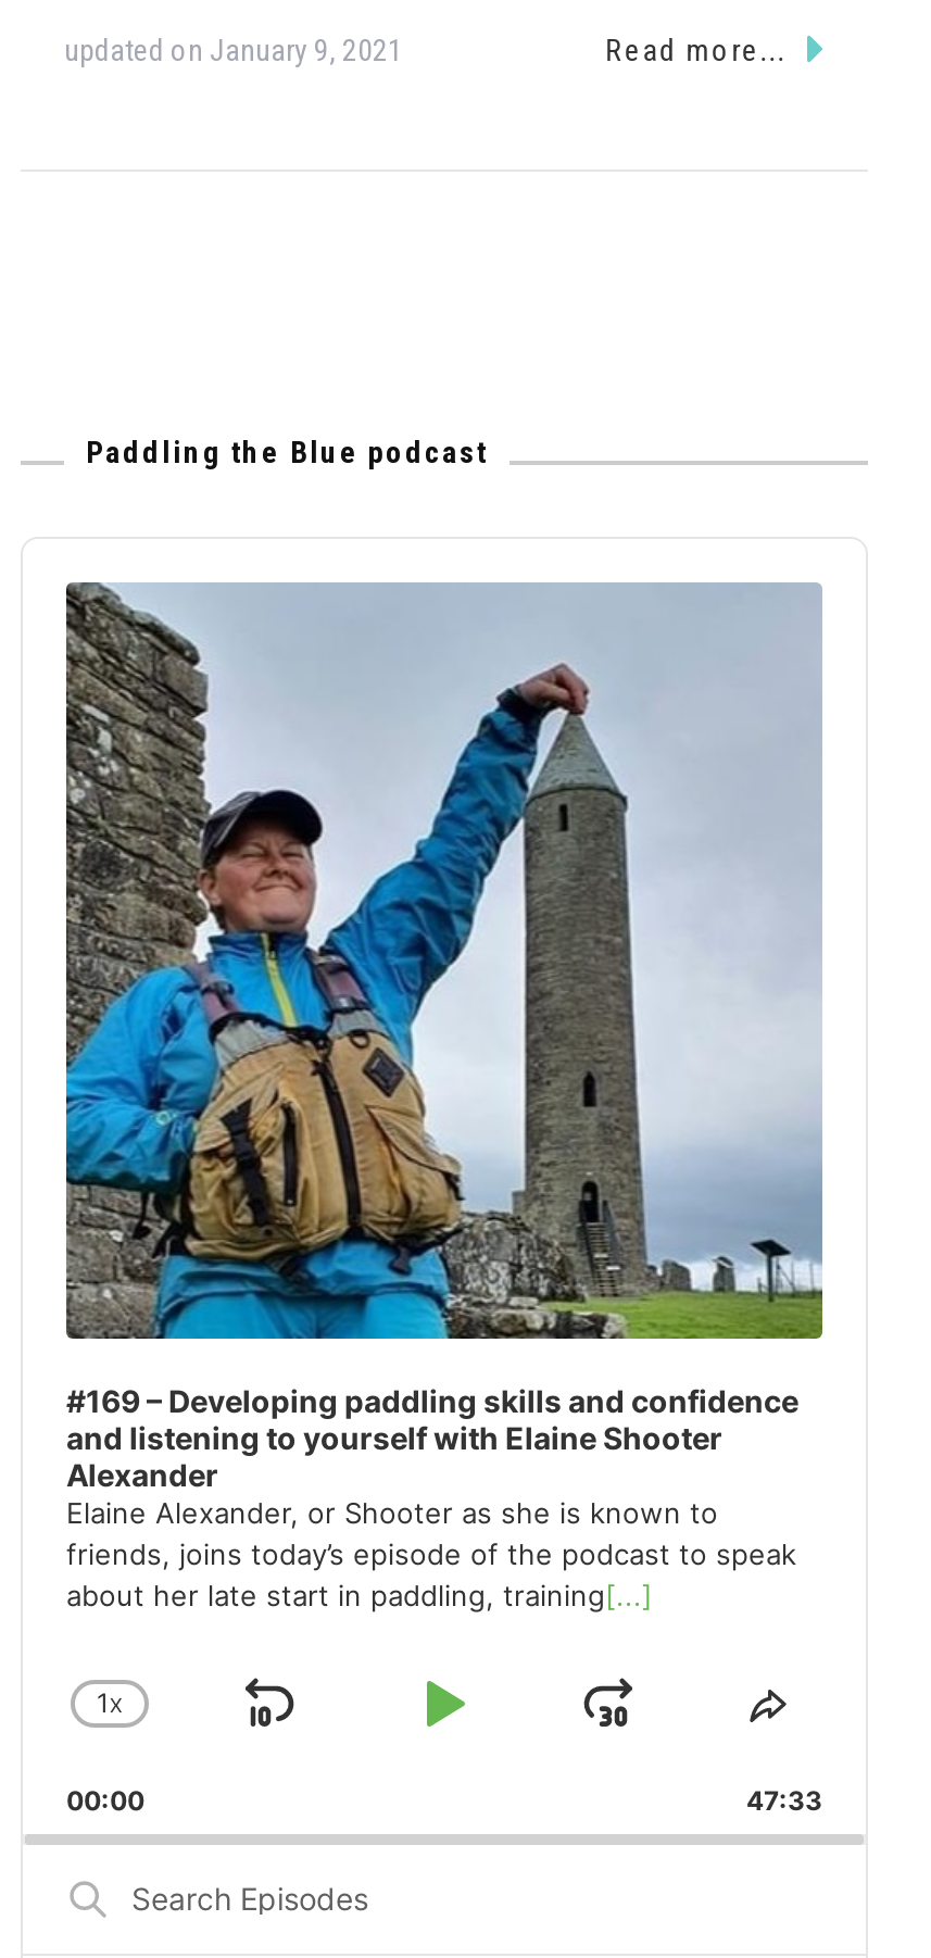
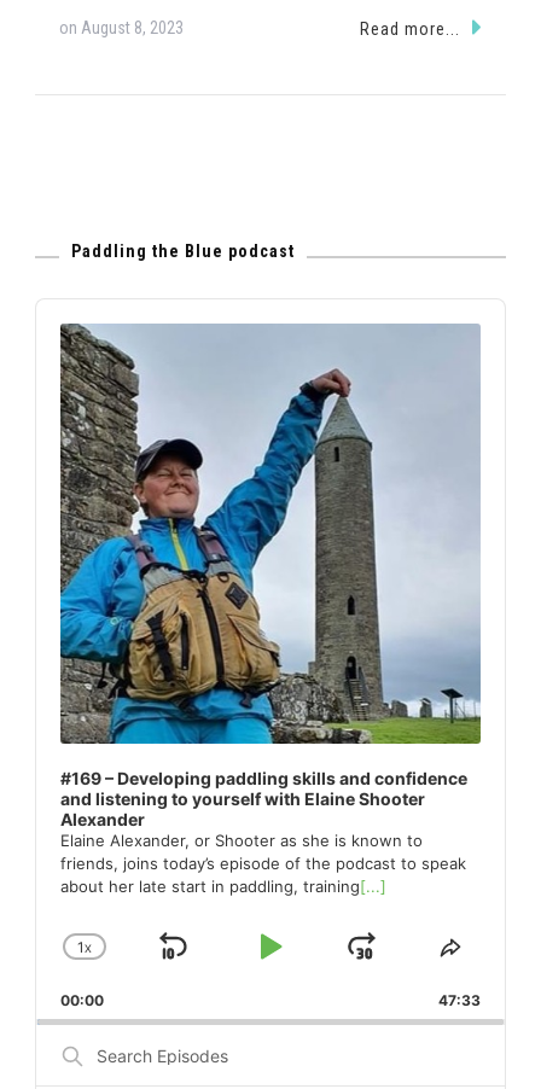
[64,31,403,66] updated on January 9, 2021 -> [59,19,184,38] on August 8, 2023

